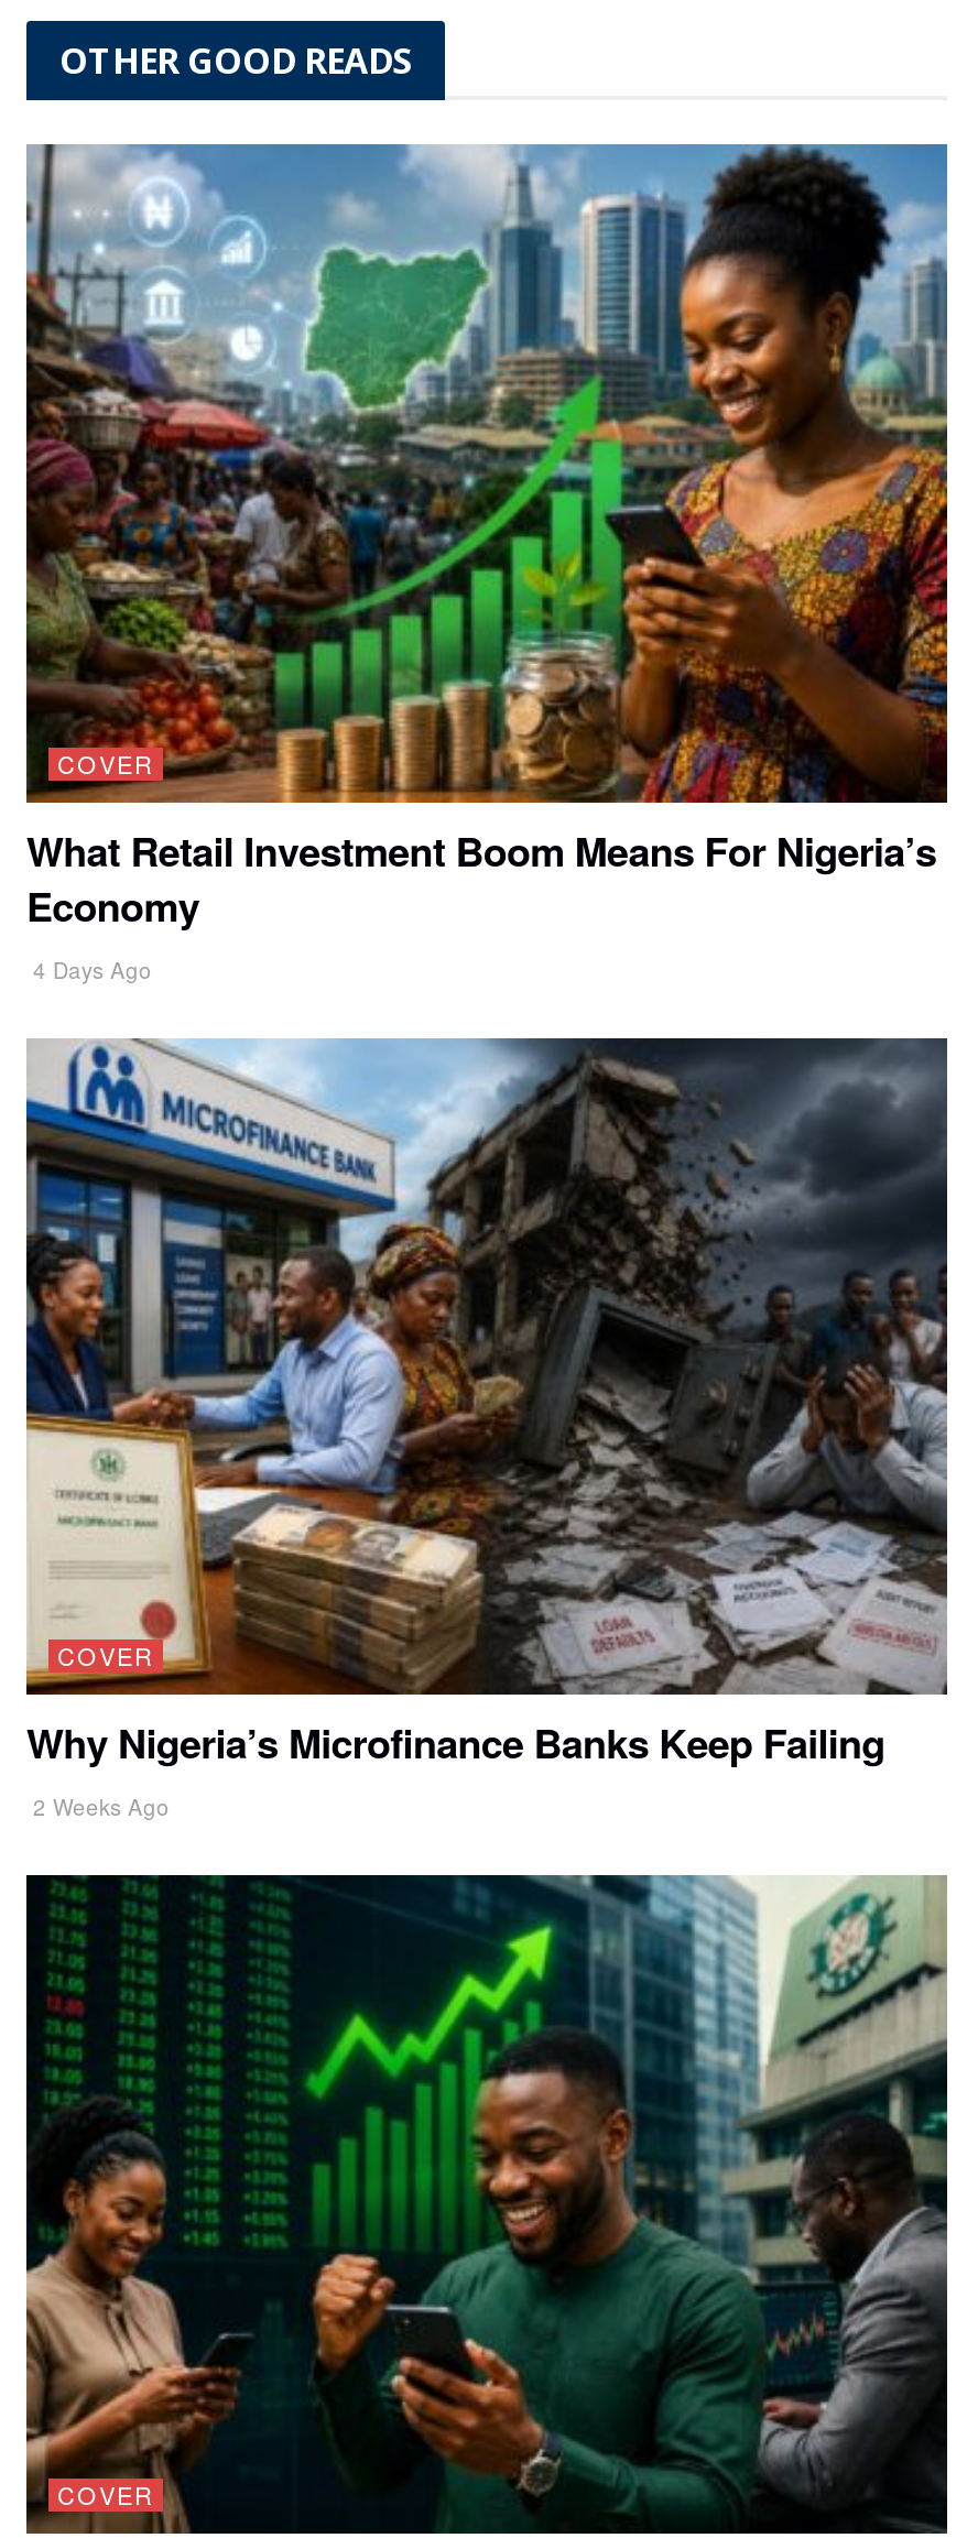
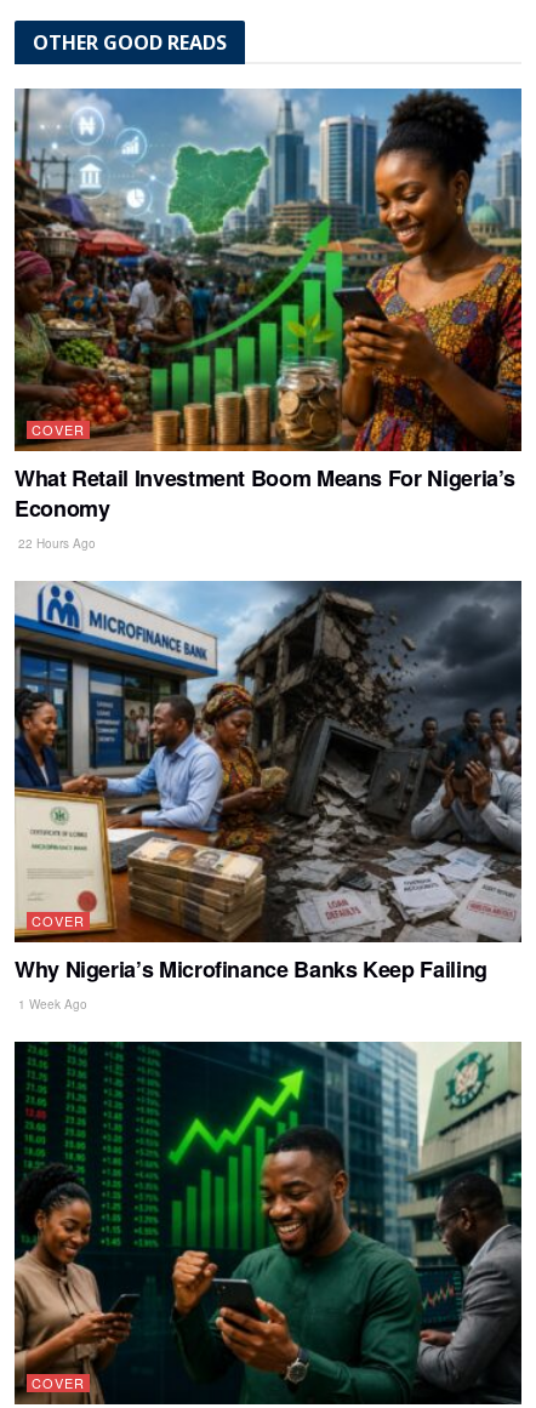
[26,954,152,984] 4 Days Ago -> [15,534,96,551] 22 Hours Ago
[26,1792,170,1823] 2 Weeks Ago -> [15,996,87,1013] 1 Week Ago

